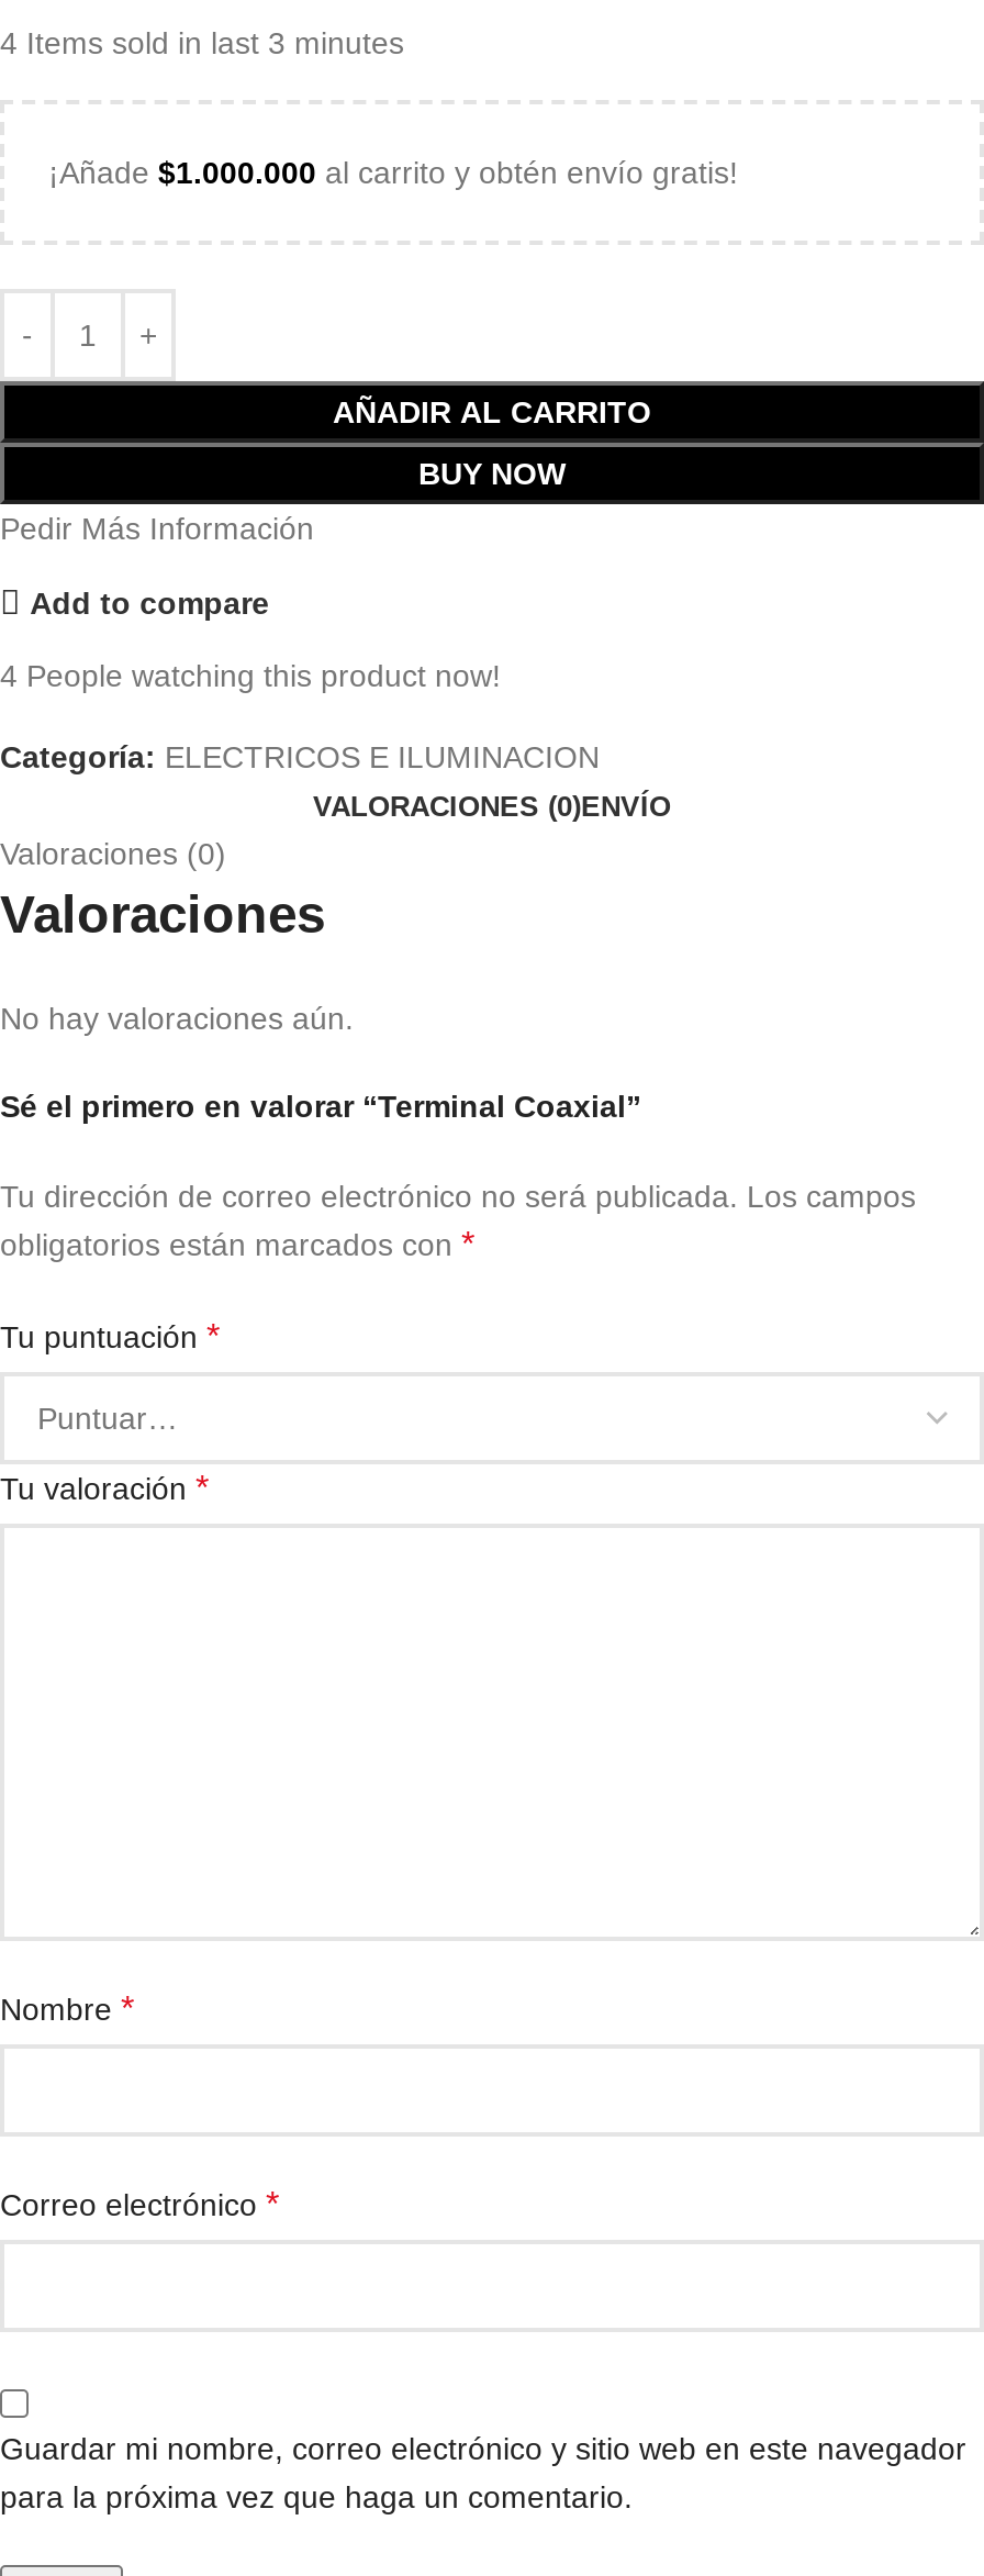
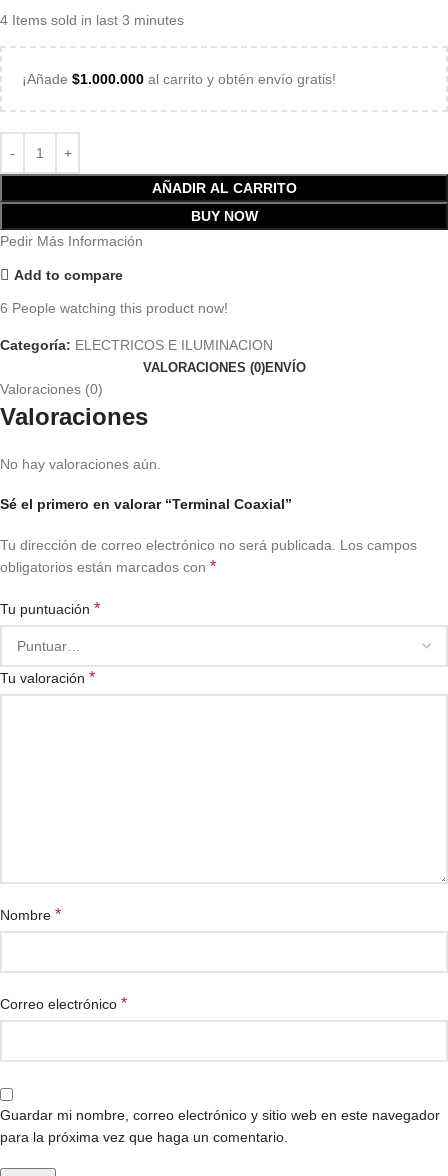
[0,659,501,694] 4 People watching this product now! -> [0,300,228,316] 6 People watching this product now!

